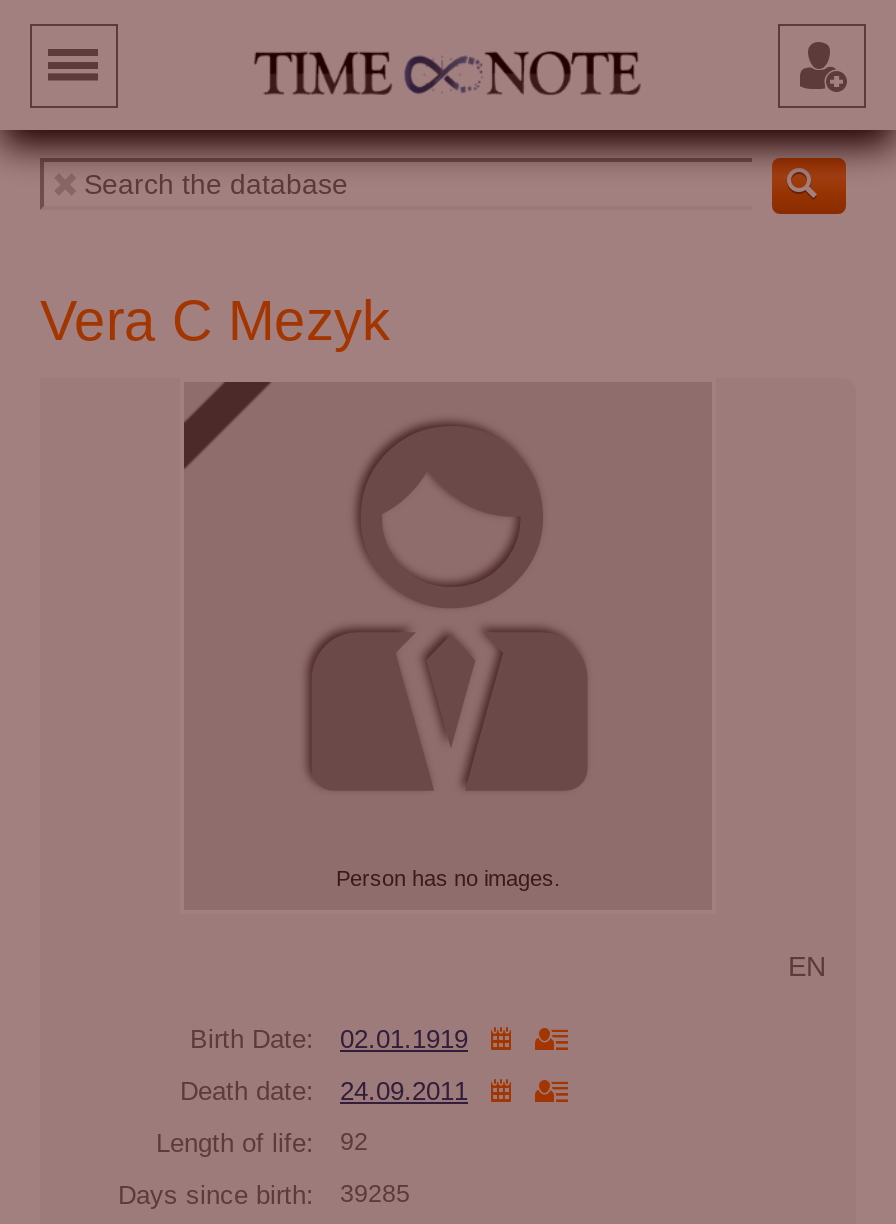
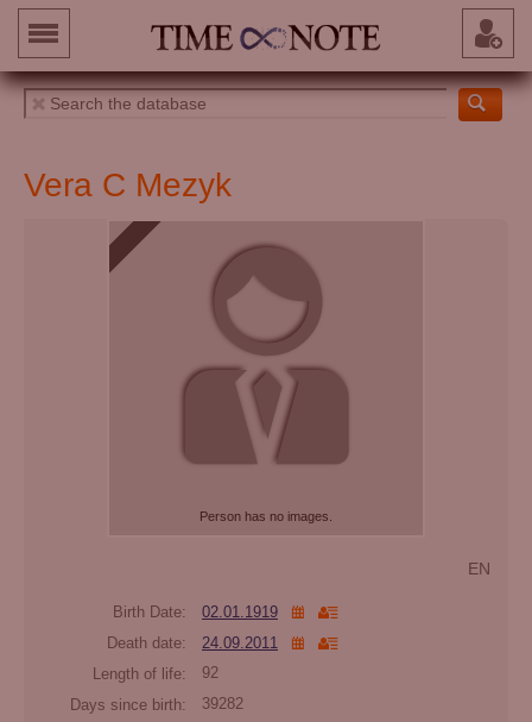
[118,1179,410,1209] Days since birth: 39285 -> [70,695,243,713] Days since birth: 39282

